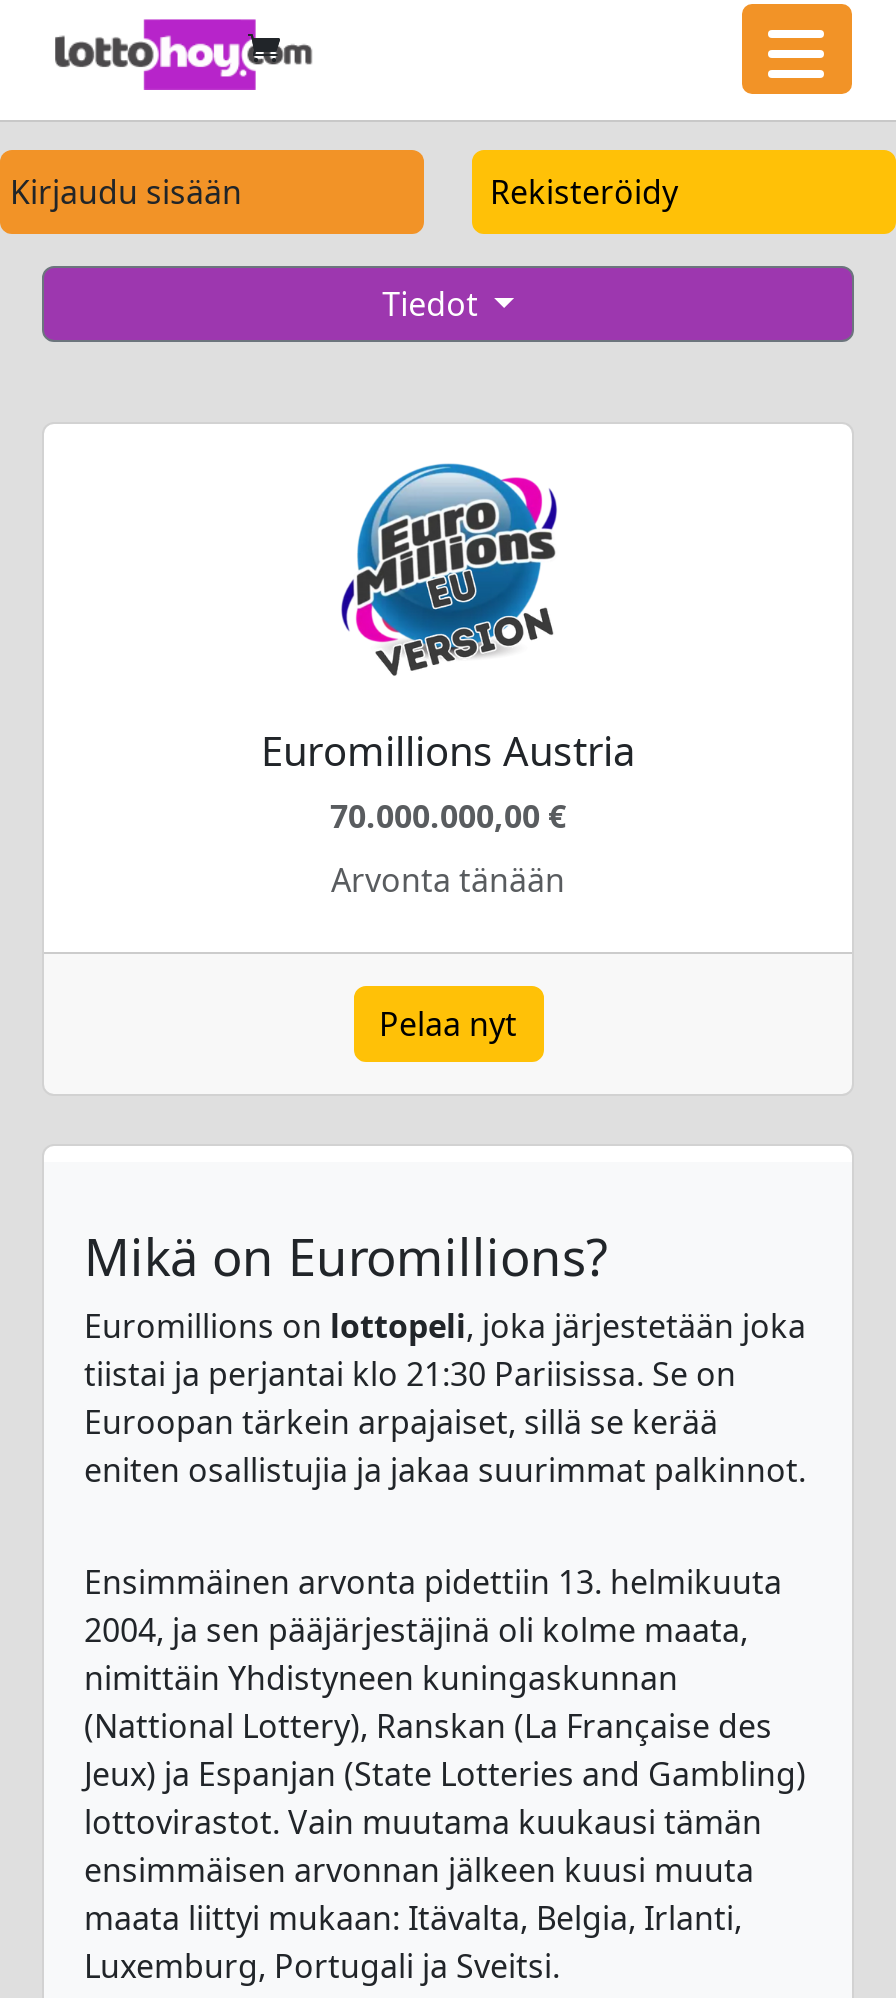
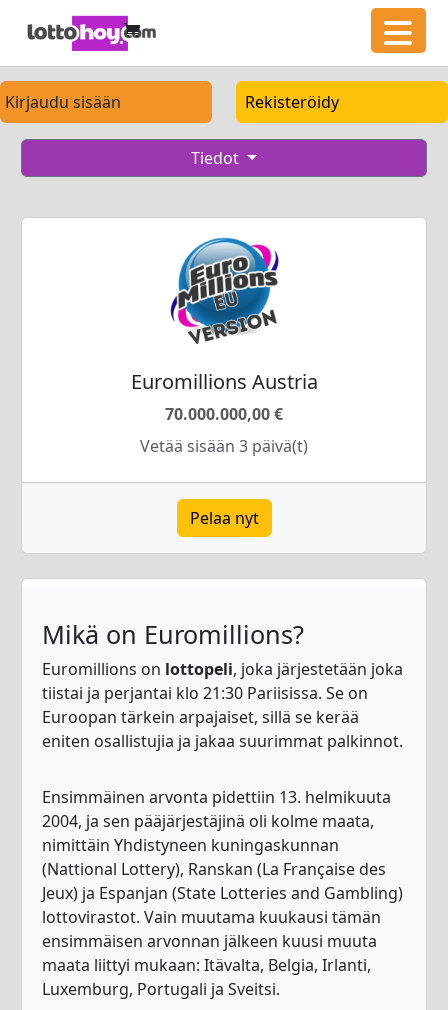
[331,858,565,902] Arvonta tänään -> [140,435,308,457] Vetää sisään 3 päivä(t)

